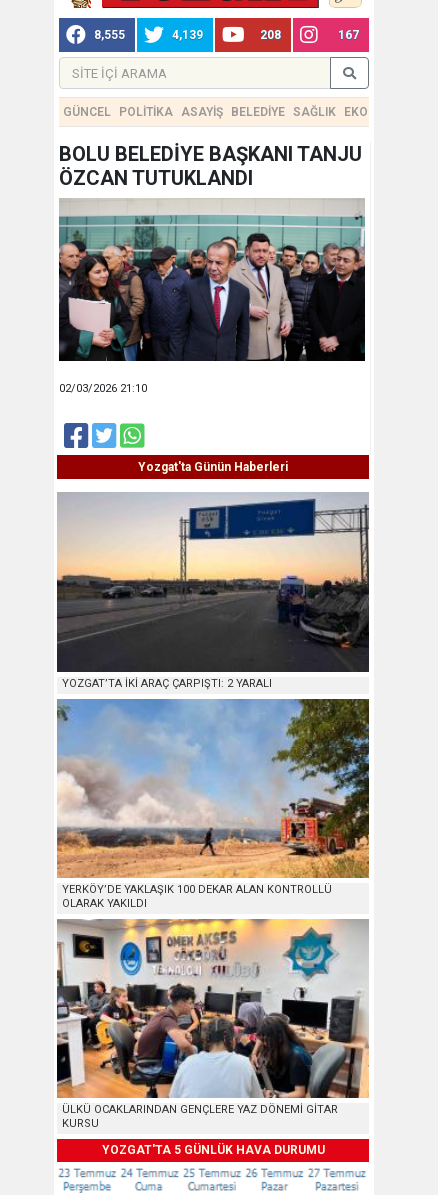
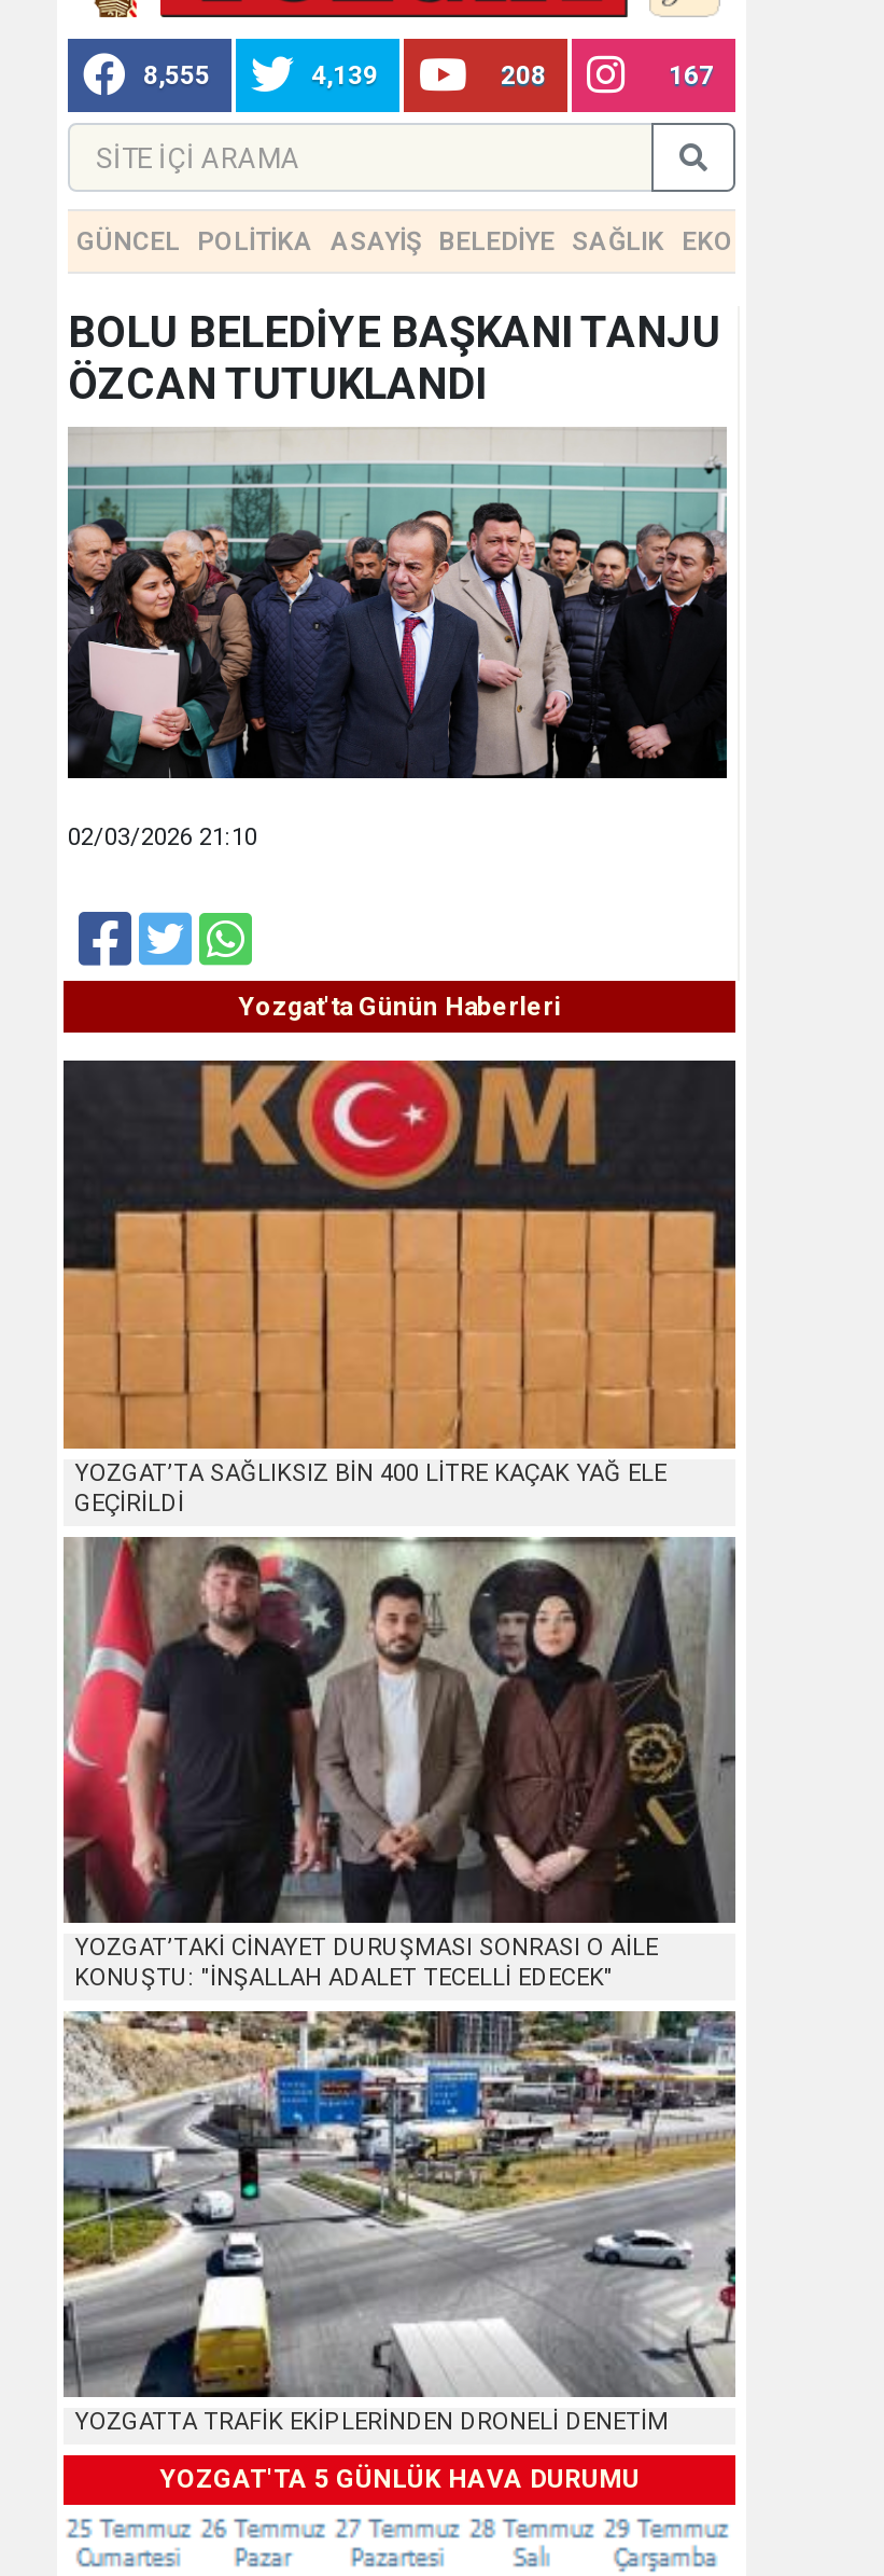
[56,492,370,689] [image] | YOZGAT’TA İKİ ARAÇ ÇARPIŞTI: 2 YARALI -> [61,1058,738,1516] [image] | YOZGAT’TA SAĞLIKSIZ BİN 400 LİTRE KAÇAK YAĞ ELE | GEÇİRİLDİ
[56,698,370,910] [image] | YERKÖY’DE YAKLAŞIK 100 DEKAR ALAN KONTROLLÜ | OLARAK YAKILDI -> [61,1507,738,1992] [image] | YOZGAT’TAKİ CİNAYET DURUŞMASI SONRASI O AİLE | KONUŞTU: "İNŞALLAH ADALET TECELLİ EDECEK"
[56,919,369,1130] [image] | ÜLKÜ OCAKLARINDAN GENÇLERE YAZ DÖNEMİ GİTAR | KURSU -> [61,1983,738,2437] [image] | YOZGATTA TRAFİK EKİPLERİNDEN DRONELİ DENETİM

